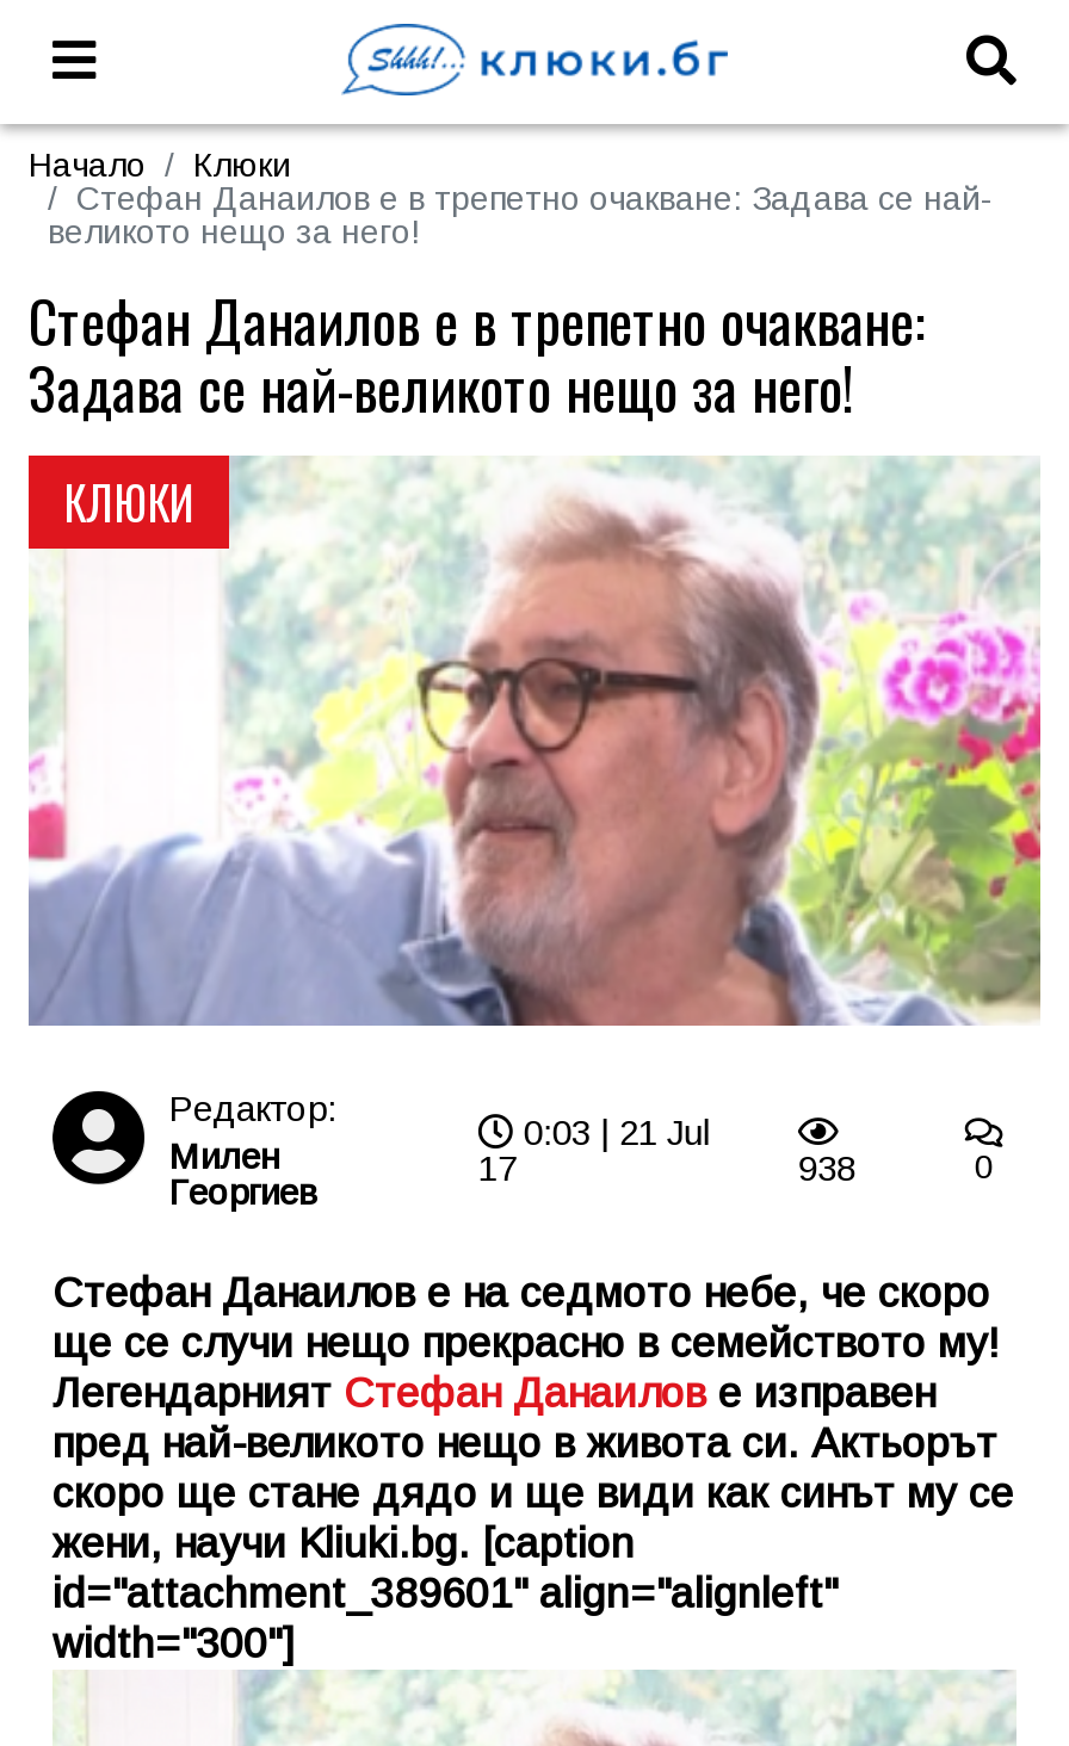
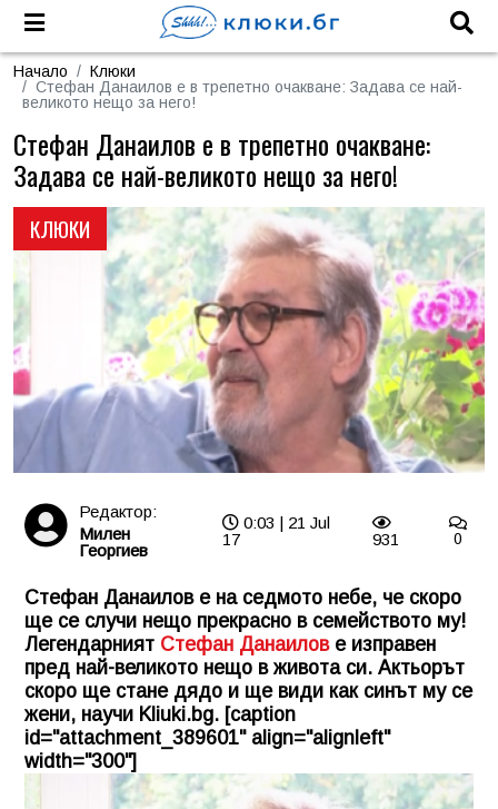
[799,1146,856,1187] 938 -> [372,529,399,548] 931

